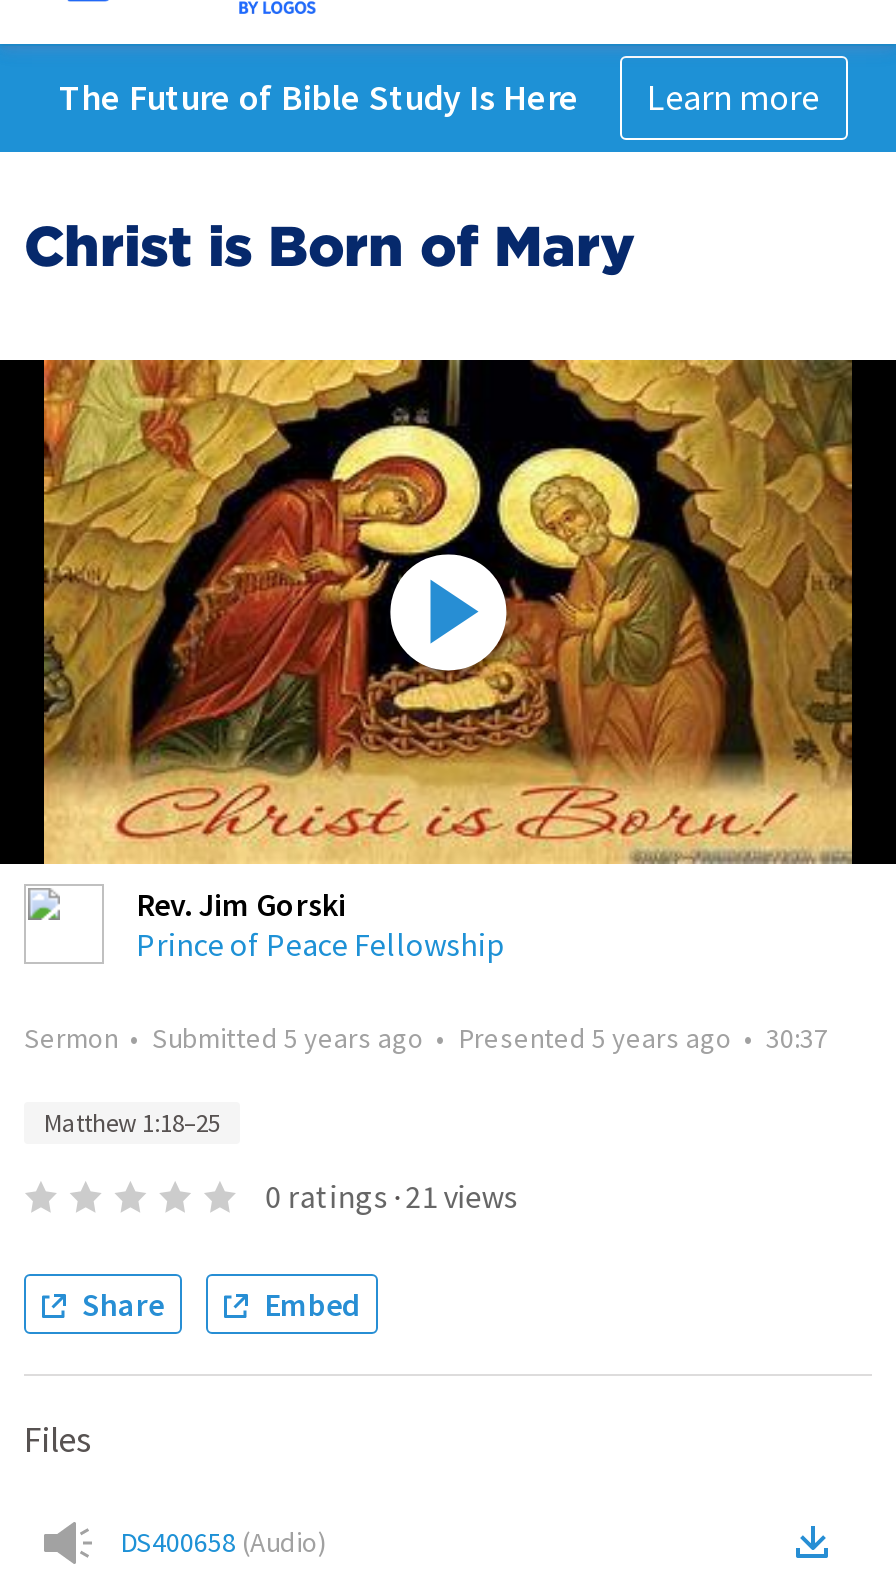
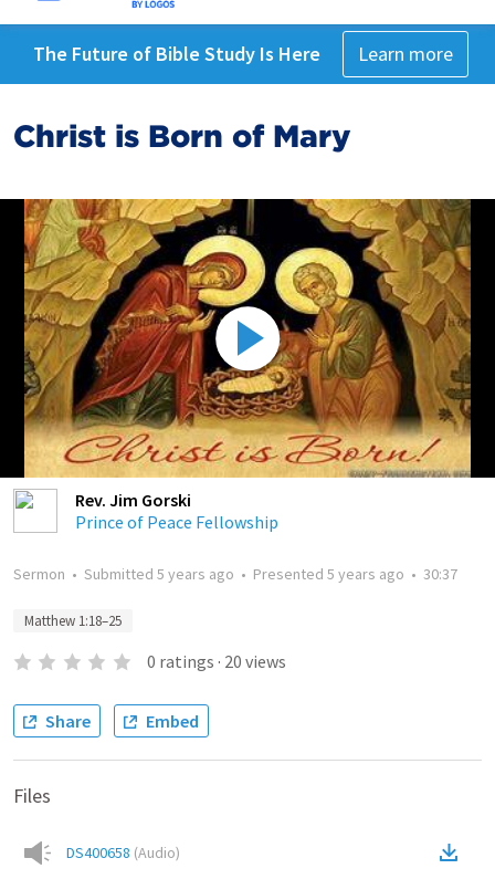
[265,1176,517,1216] 0 ratings · 21 views -> [147,650,286,672] 0 ratings · 20 views

